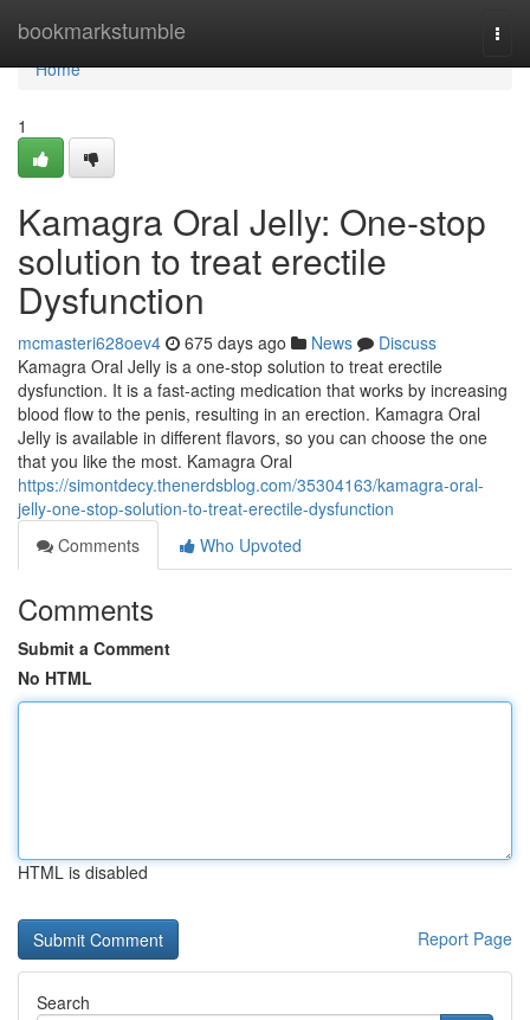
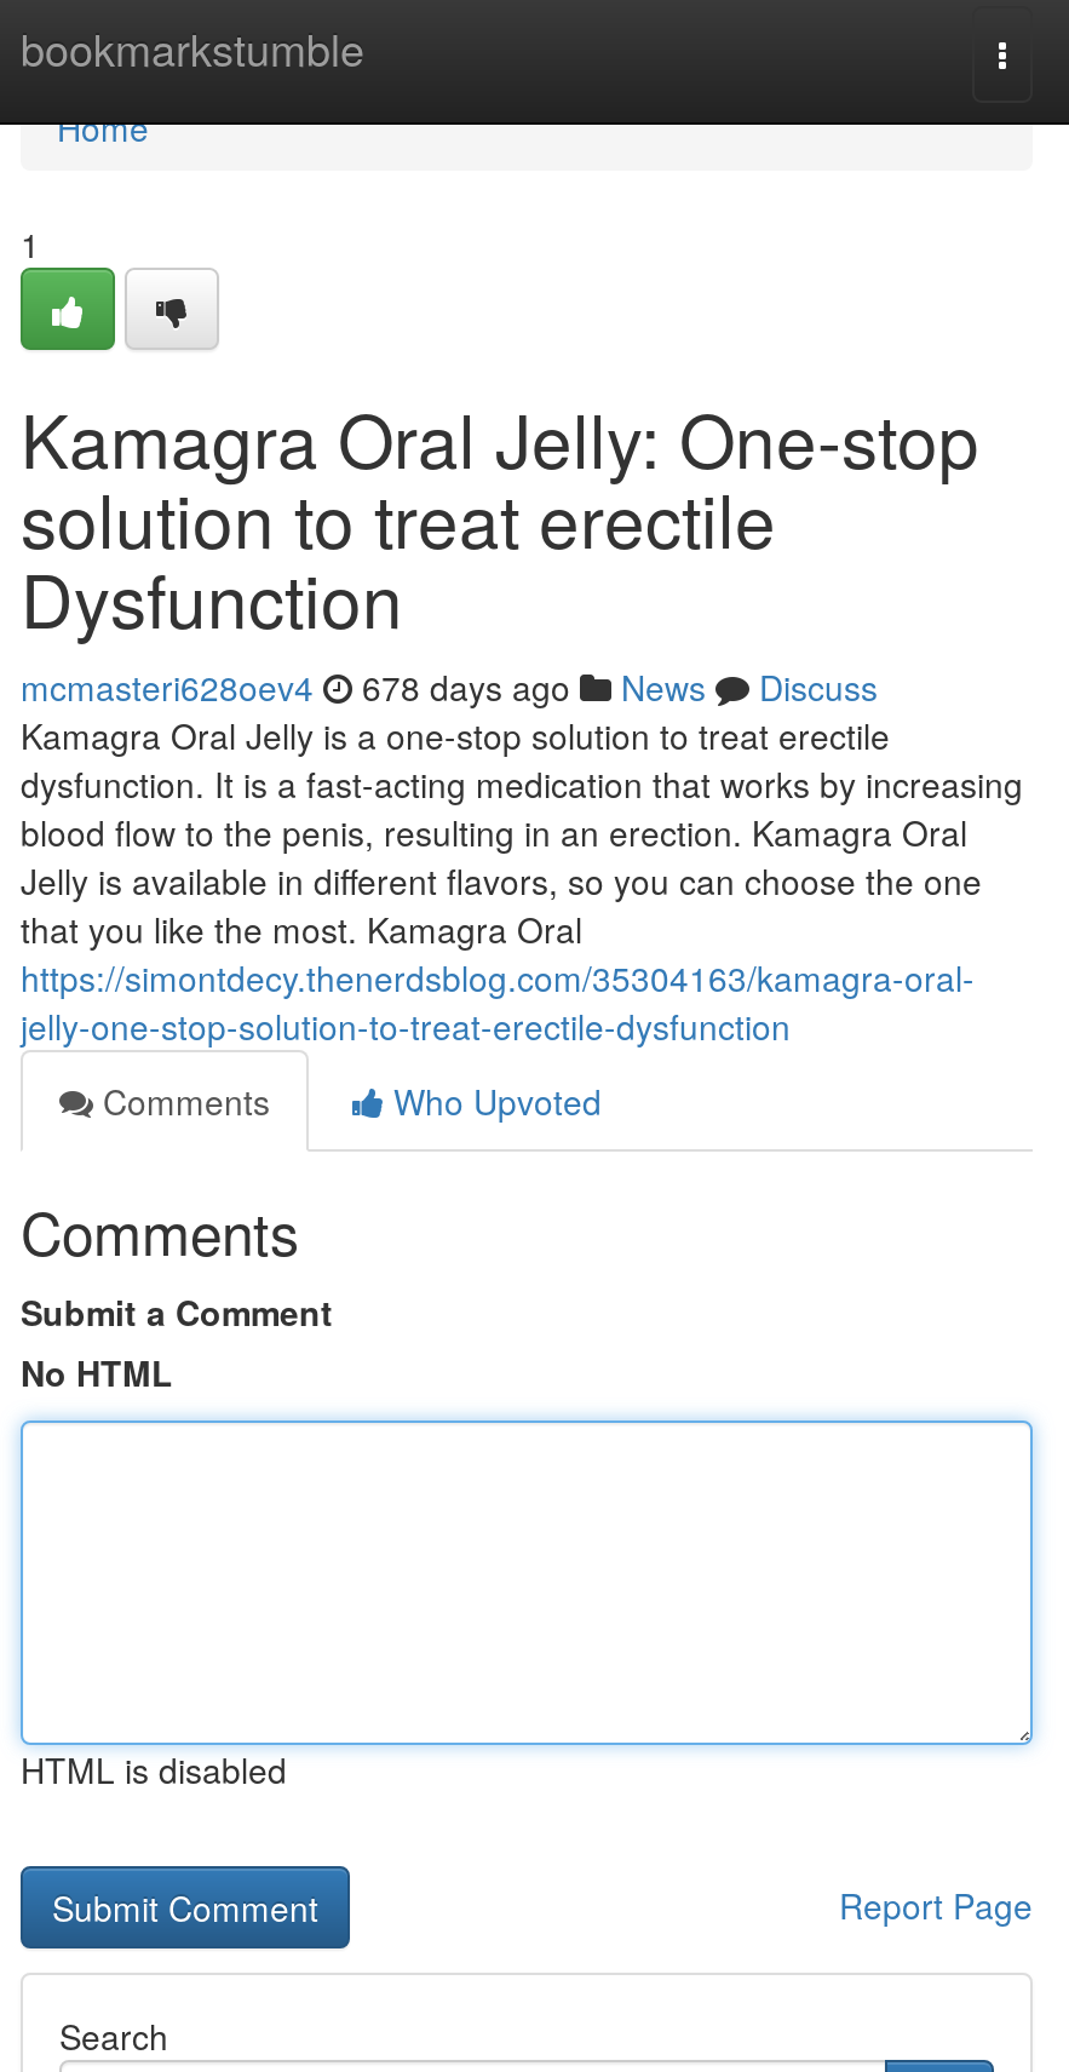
[18,331,437,354] mcmasteri628oev4 675 days ago News Discuss -> [21,662,878,711] mcmasteri628oev4 678 days ago News Discuss

